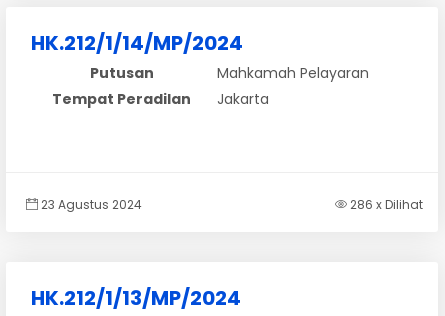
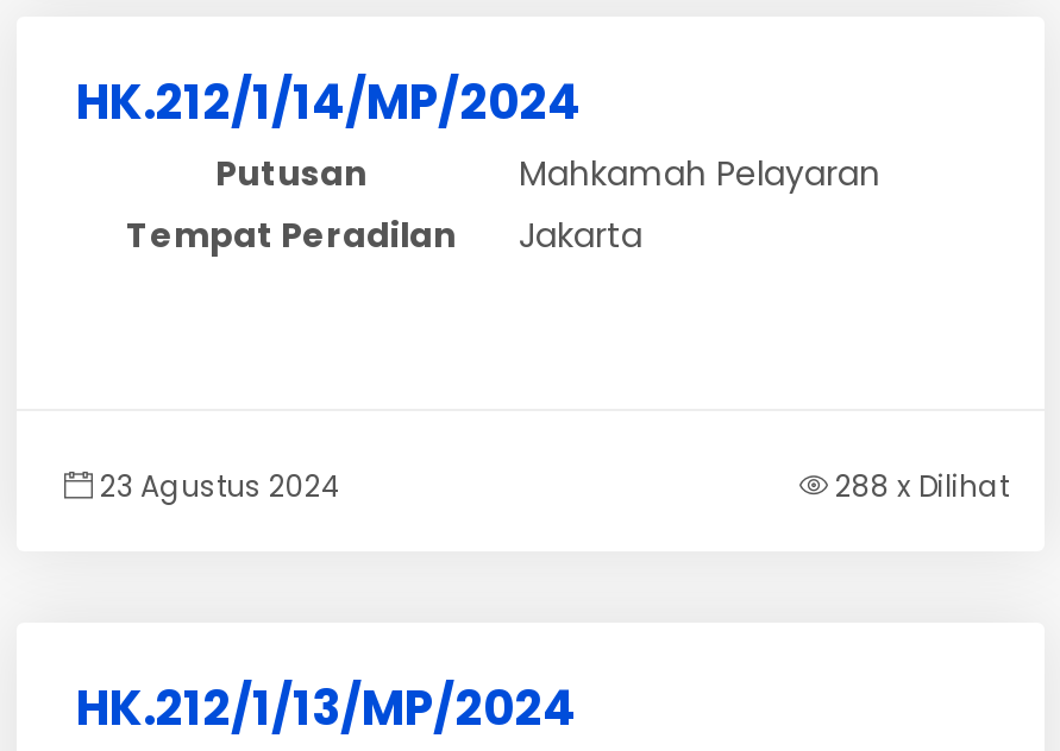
[347,195,423,212] 286 x Dilihat -> [828,465,1009,505] 288 x Dilihat

